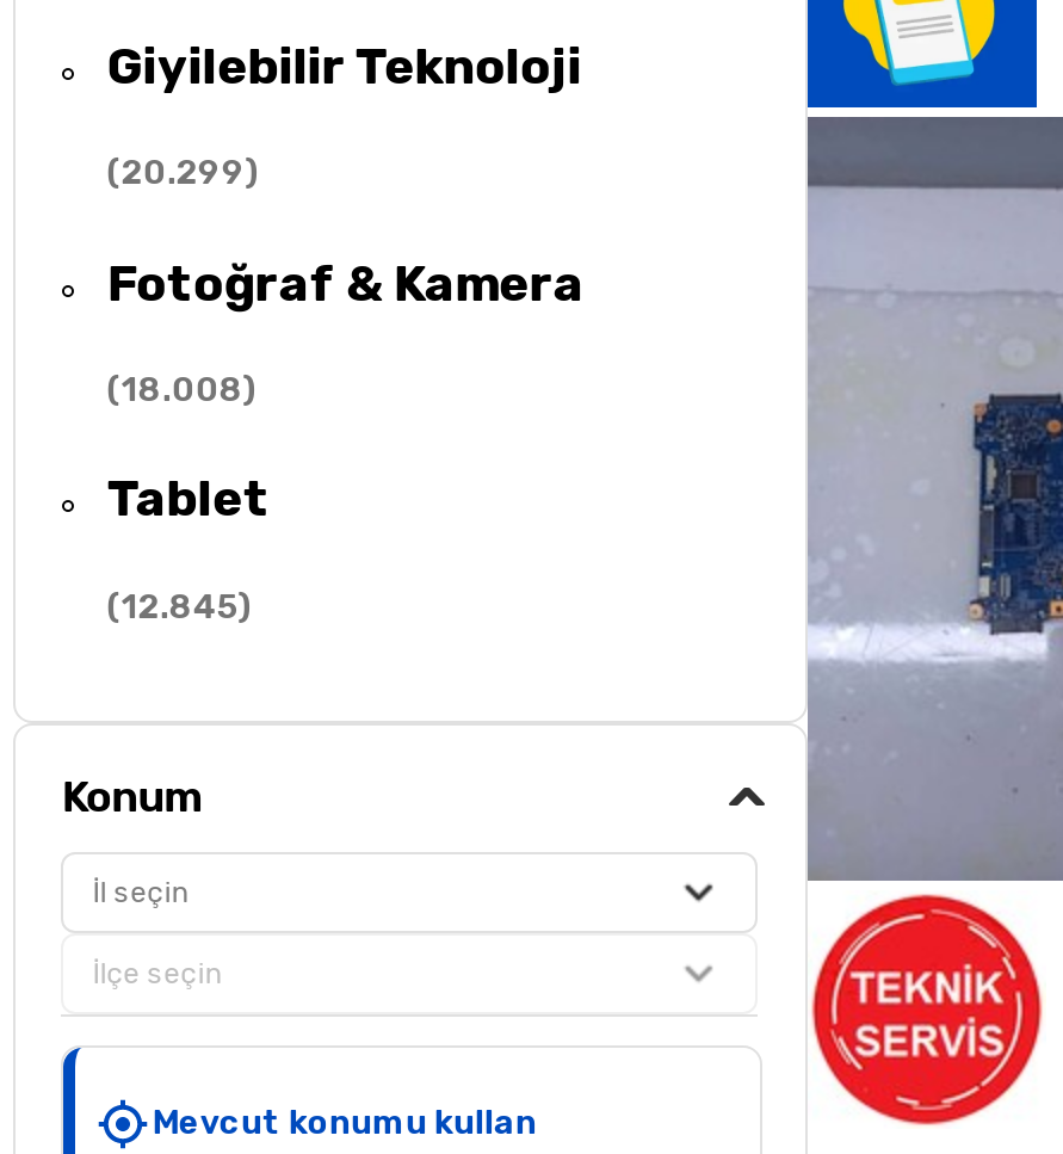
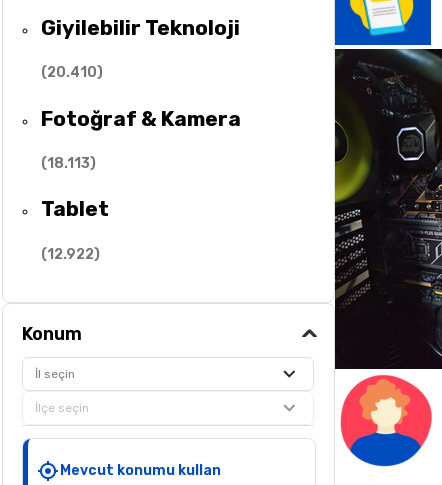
[805,115,1056,878] [image] -> [334,48,439,369] [image]
[107,153,260,194] (20.299) -> [41,64,103,81] (20.410)
[107,370,257,410] (18.008) -> [41,155,96,172] (18.113)
[107,587,252,627] (12.845) -> [41,246,100,263] (12.922)
[810,897,1044,1127] [image] -> [337,376,433,471] [image]

